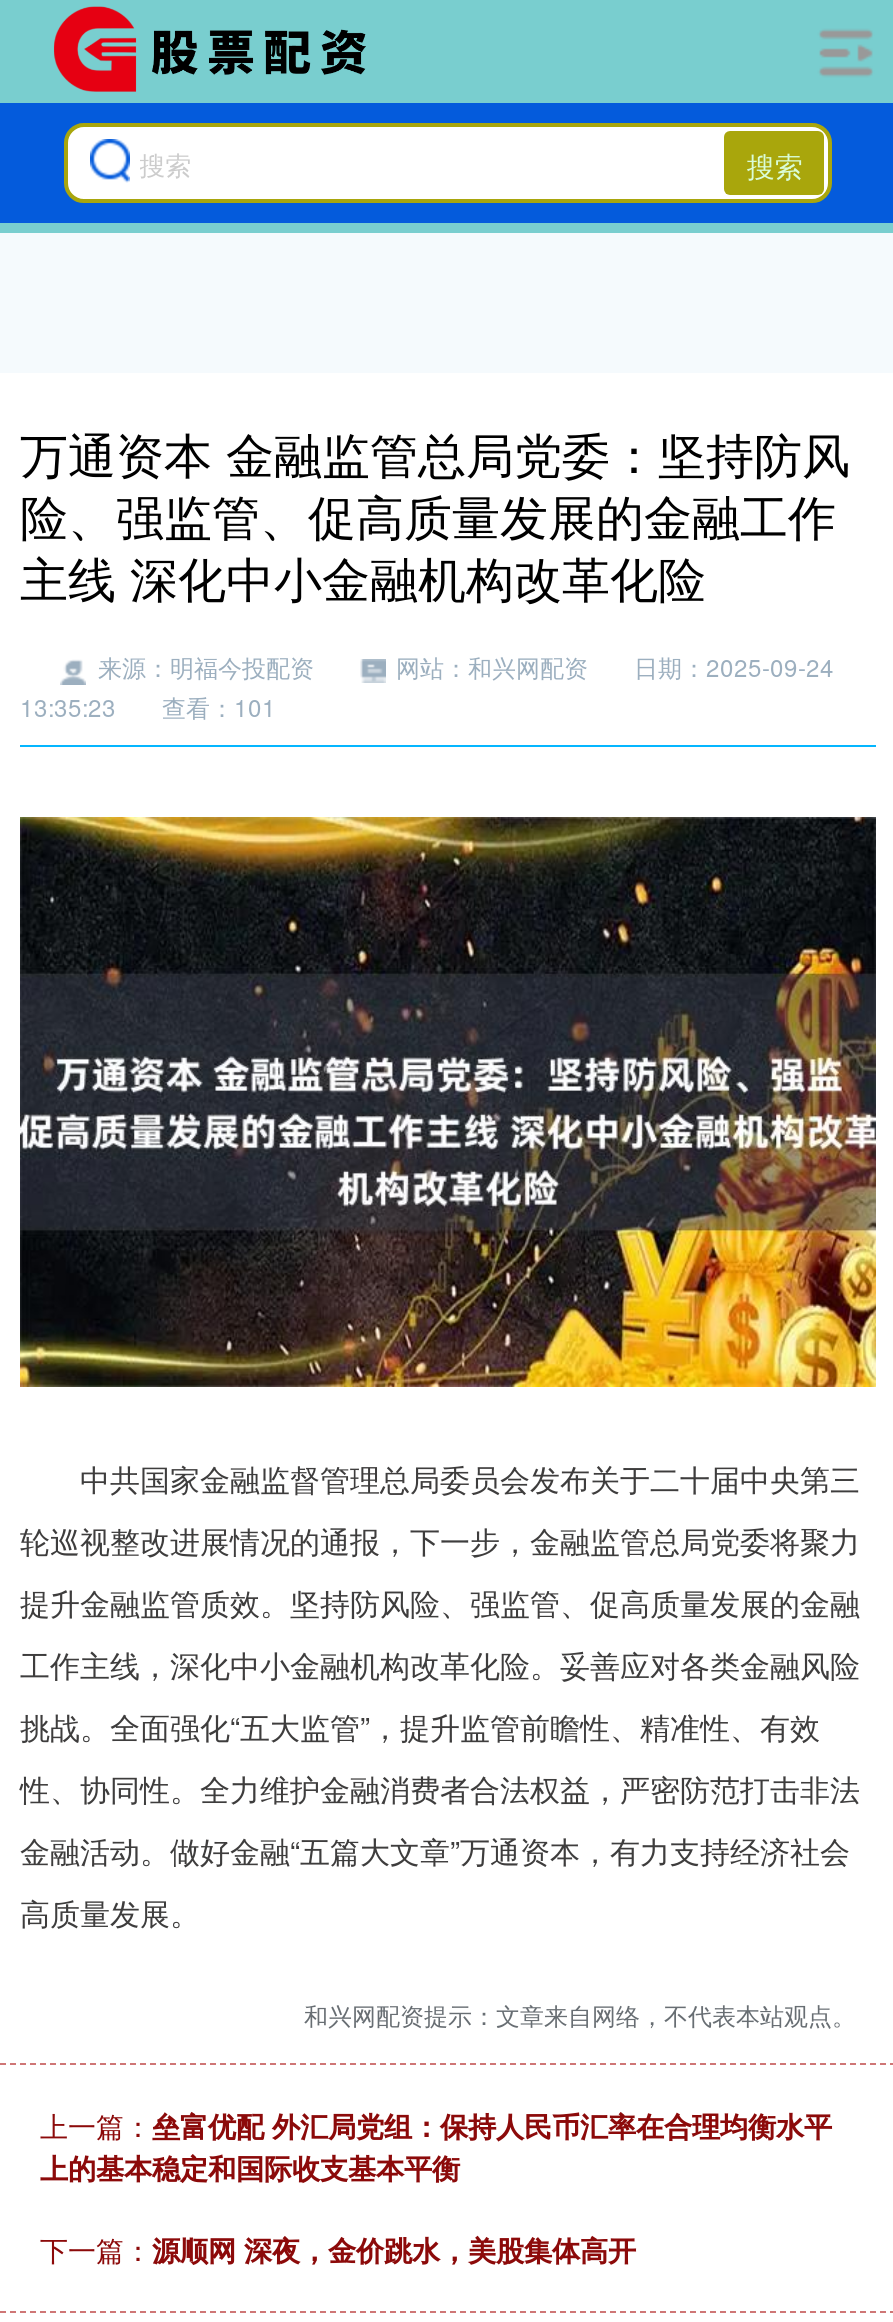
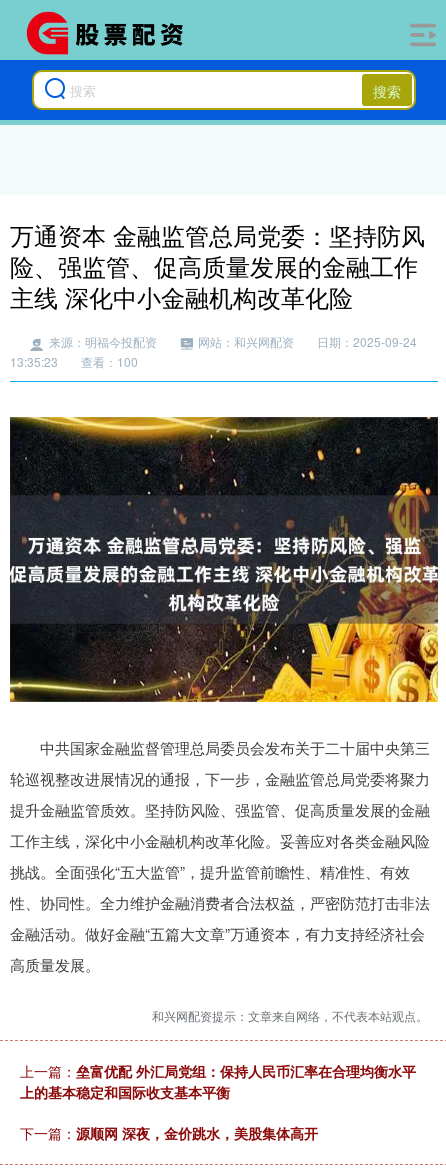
[20,689,276,723] 13:35:23 查看：101 -> [10,353,138,370] 13:35:23 查看：100

